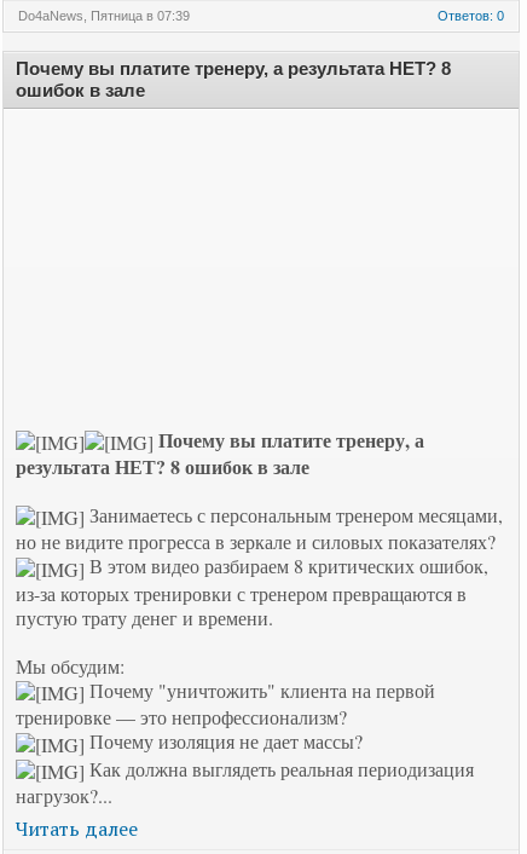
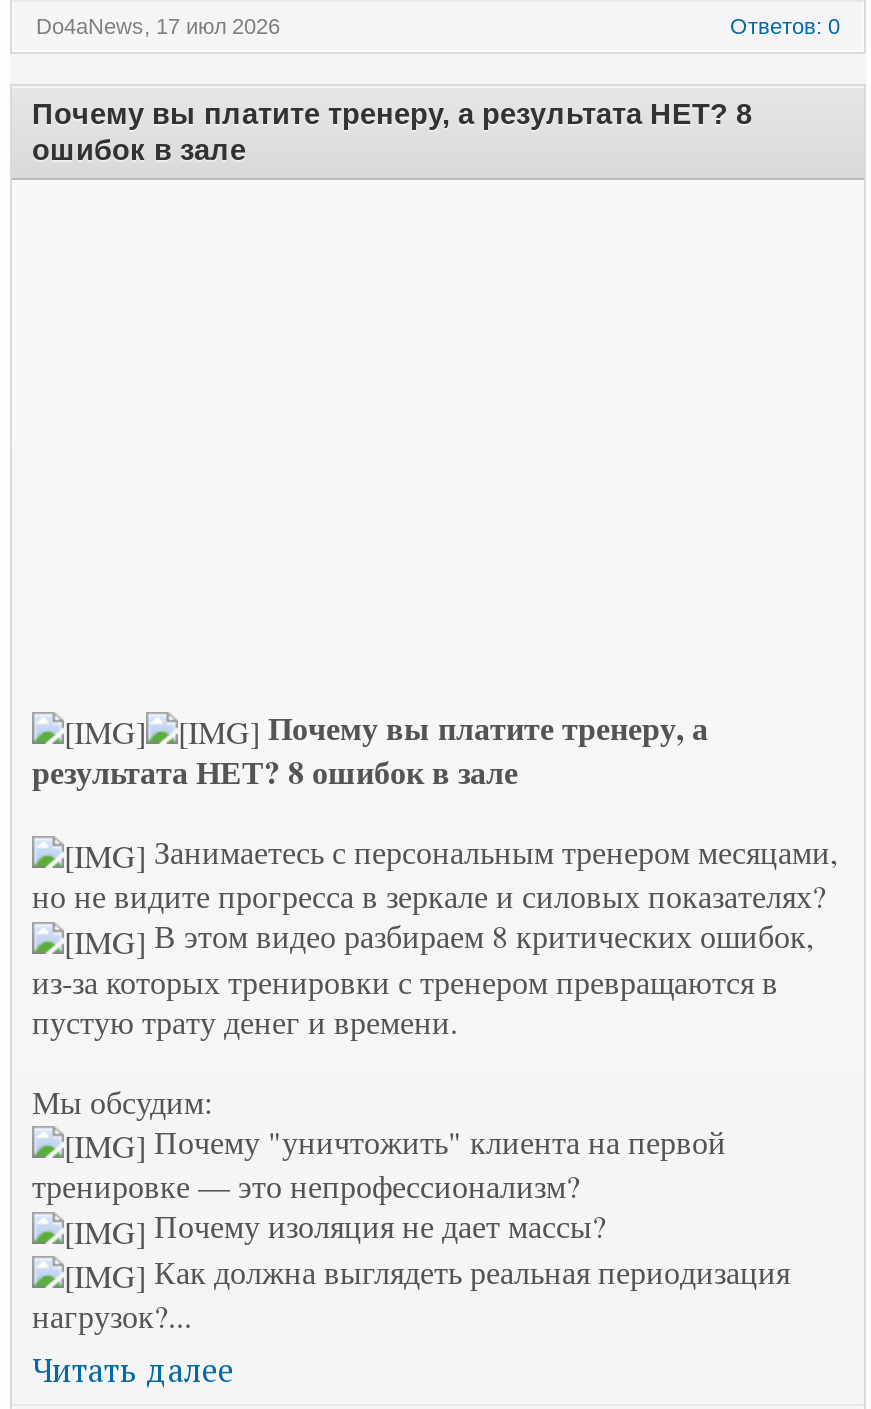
[18,9,190,23] Do4aNews, Пятница в 07:39 -> [36,15,280,39] Do4aNews, 17 июл 2026

